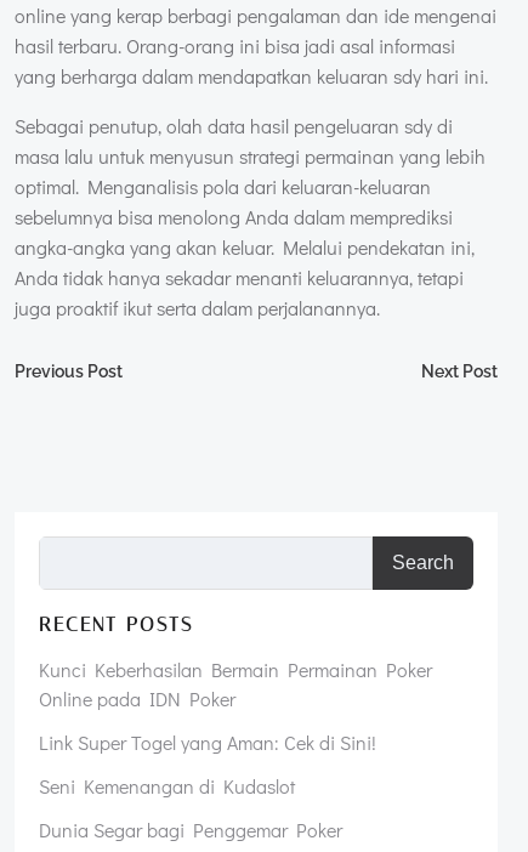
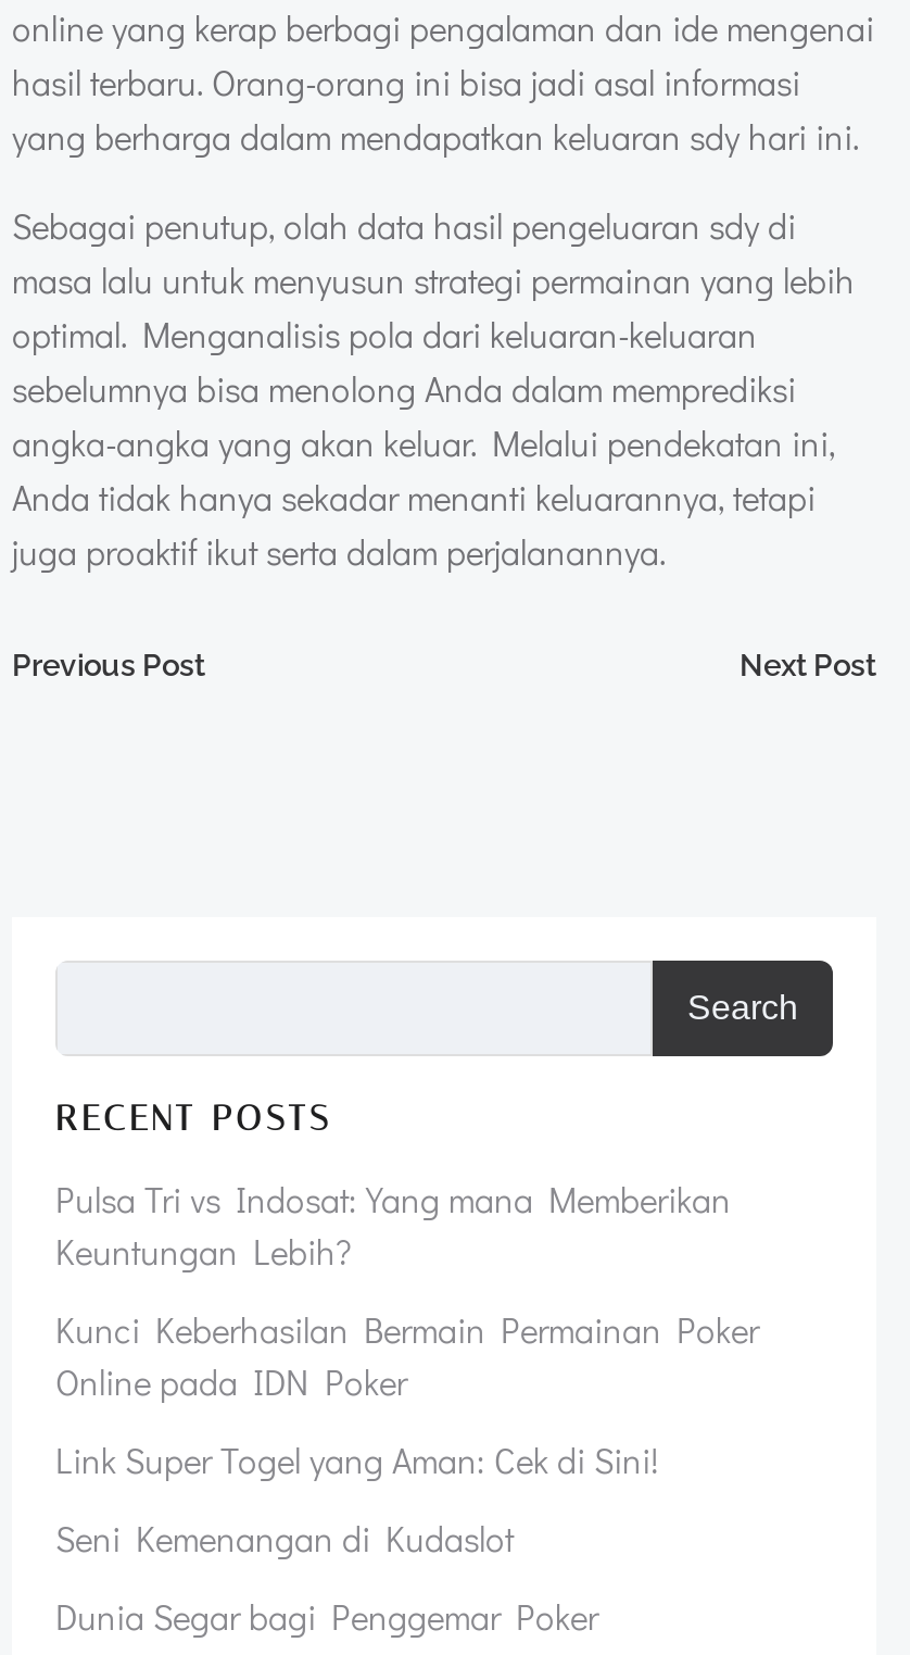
none -> [55,1176,731,1274] Pulsa Tri vs Indosat: Yang mana Memberikan | Keuntungan Lebih?

